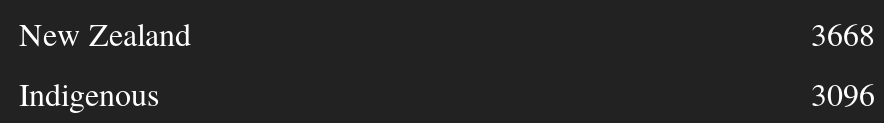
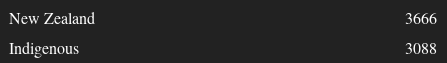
[811,13,875,55] 3668 -> [405,7,437,28] 3666
[811,73,875,115] 3096 -> [405,37,437,58] 3088

